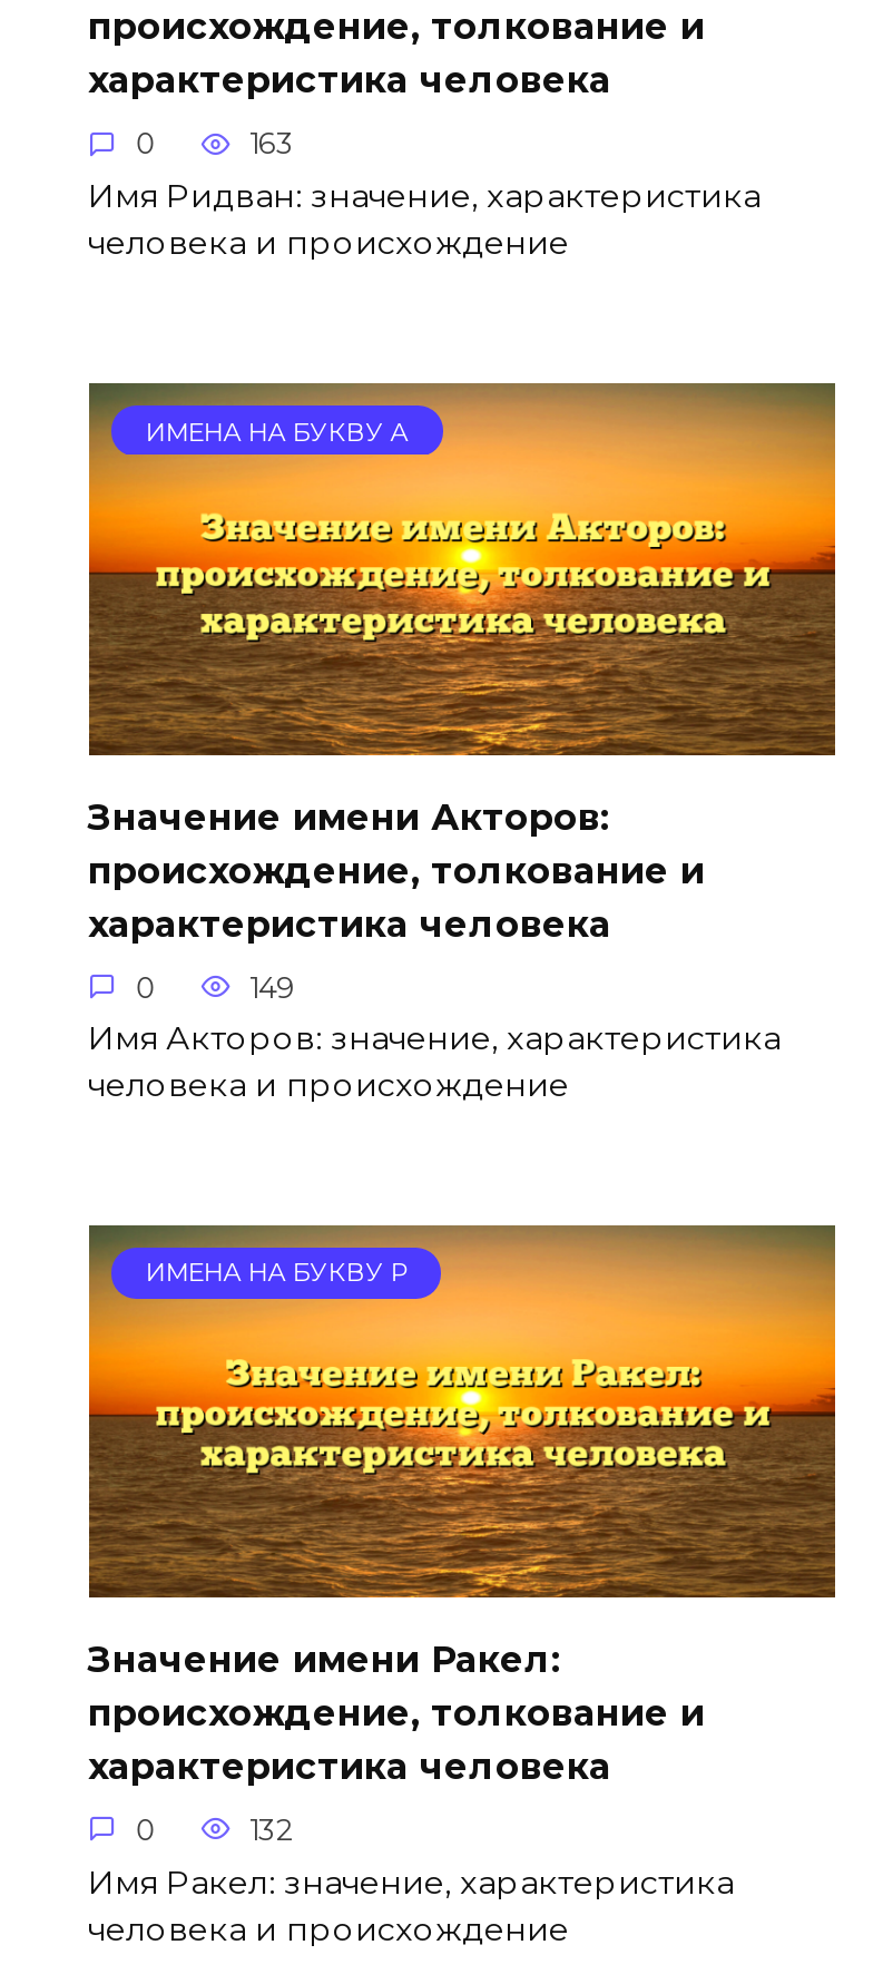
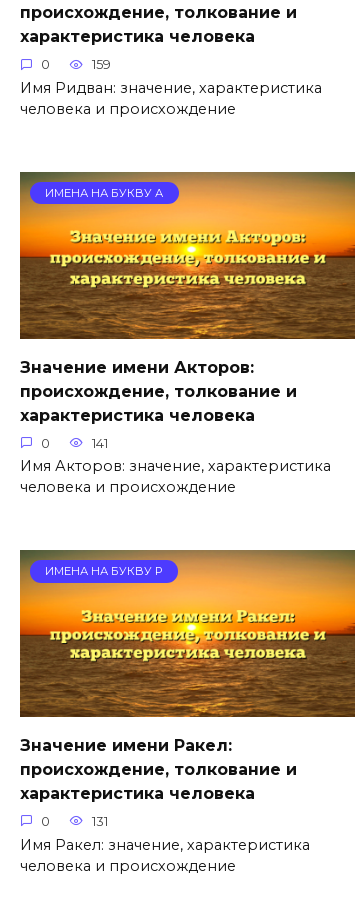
[249,128,294,161] 163 -> [92,57,111,72] 159
[249,971,294,1004] 149 -> [92,436,108,451] 141
[249,1813,292,1847] 132 -> [92,814,108,829] 131

